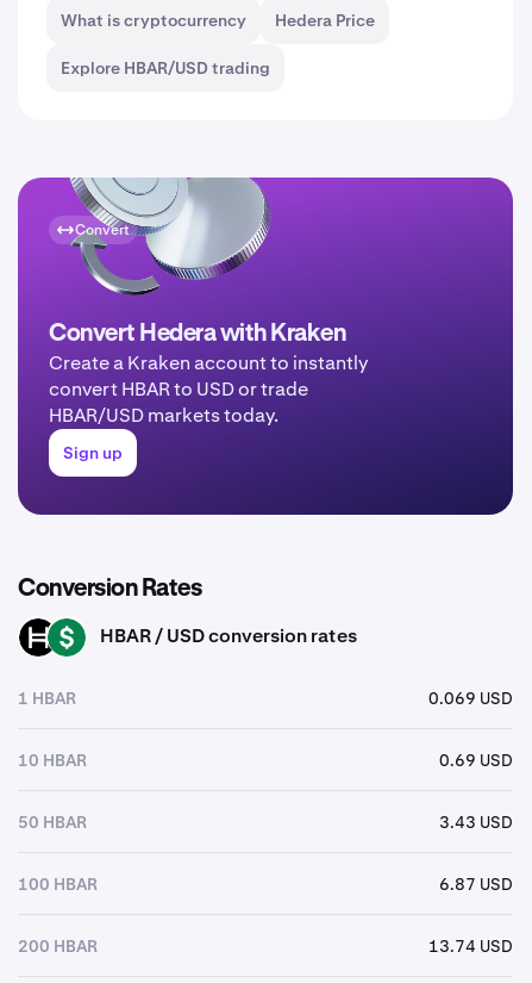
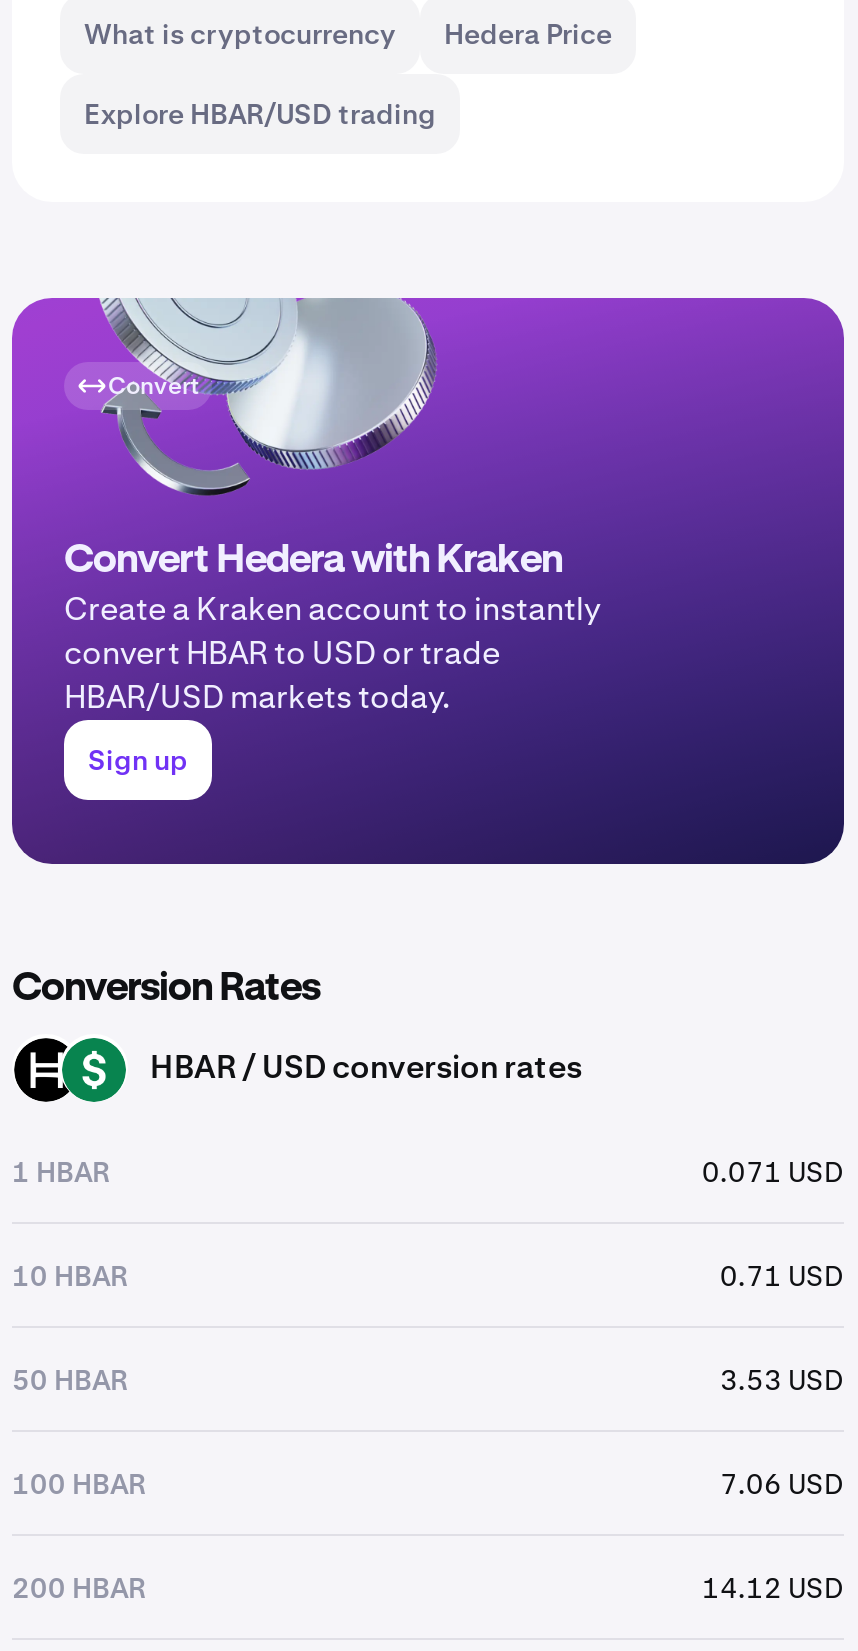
[428,687,513,708] 0.069 USD -> [702,1153,844,1189] 0.071 USD
[439,749,513,770] 0.69 USD -> [720,1257,844,1293] 0.71 USD
[439,811,513,832] 3.43 USD -> [720,1361,844,1397] 3.53 USD
[439,873,513,894] 6.87 USD -> [720,1465,844,1501] 7.06 USD
[428,935,513,956] 13.74 USD -> [702,1569,844,1605] 14.12 USD

